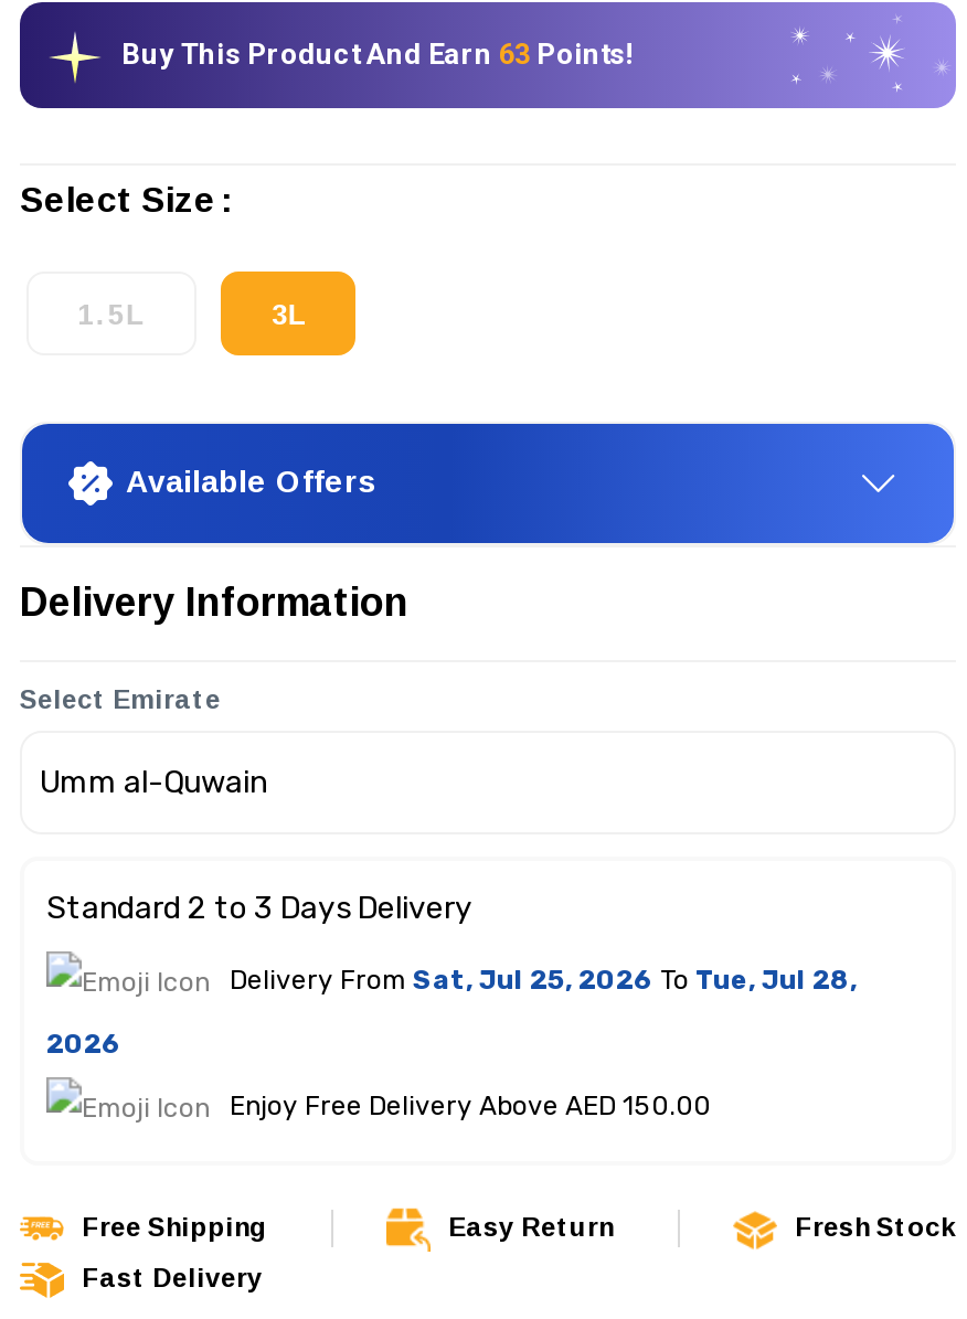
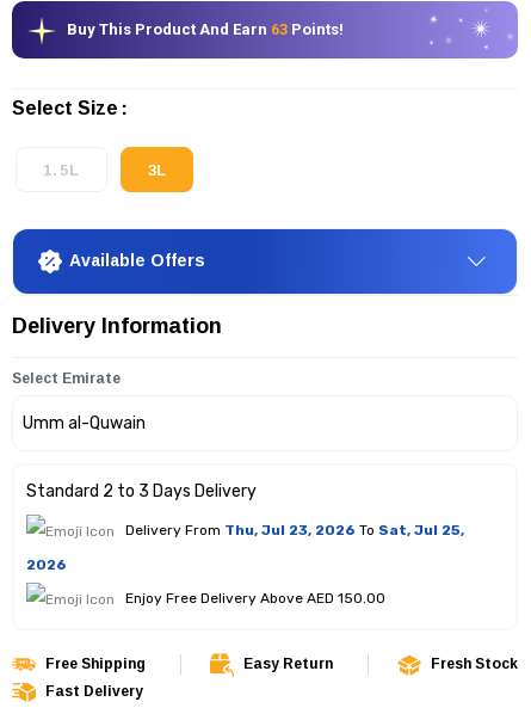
[230,965,857,996] Delivery From Sat, Jul 25, 2026 To Tue, Jul 28, -> [125,522,464,538] Delivery From Thu, Jul 23, 2026 To Sat, Jul 25,

